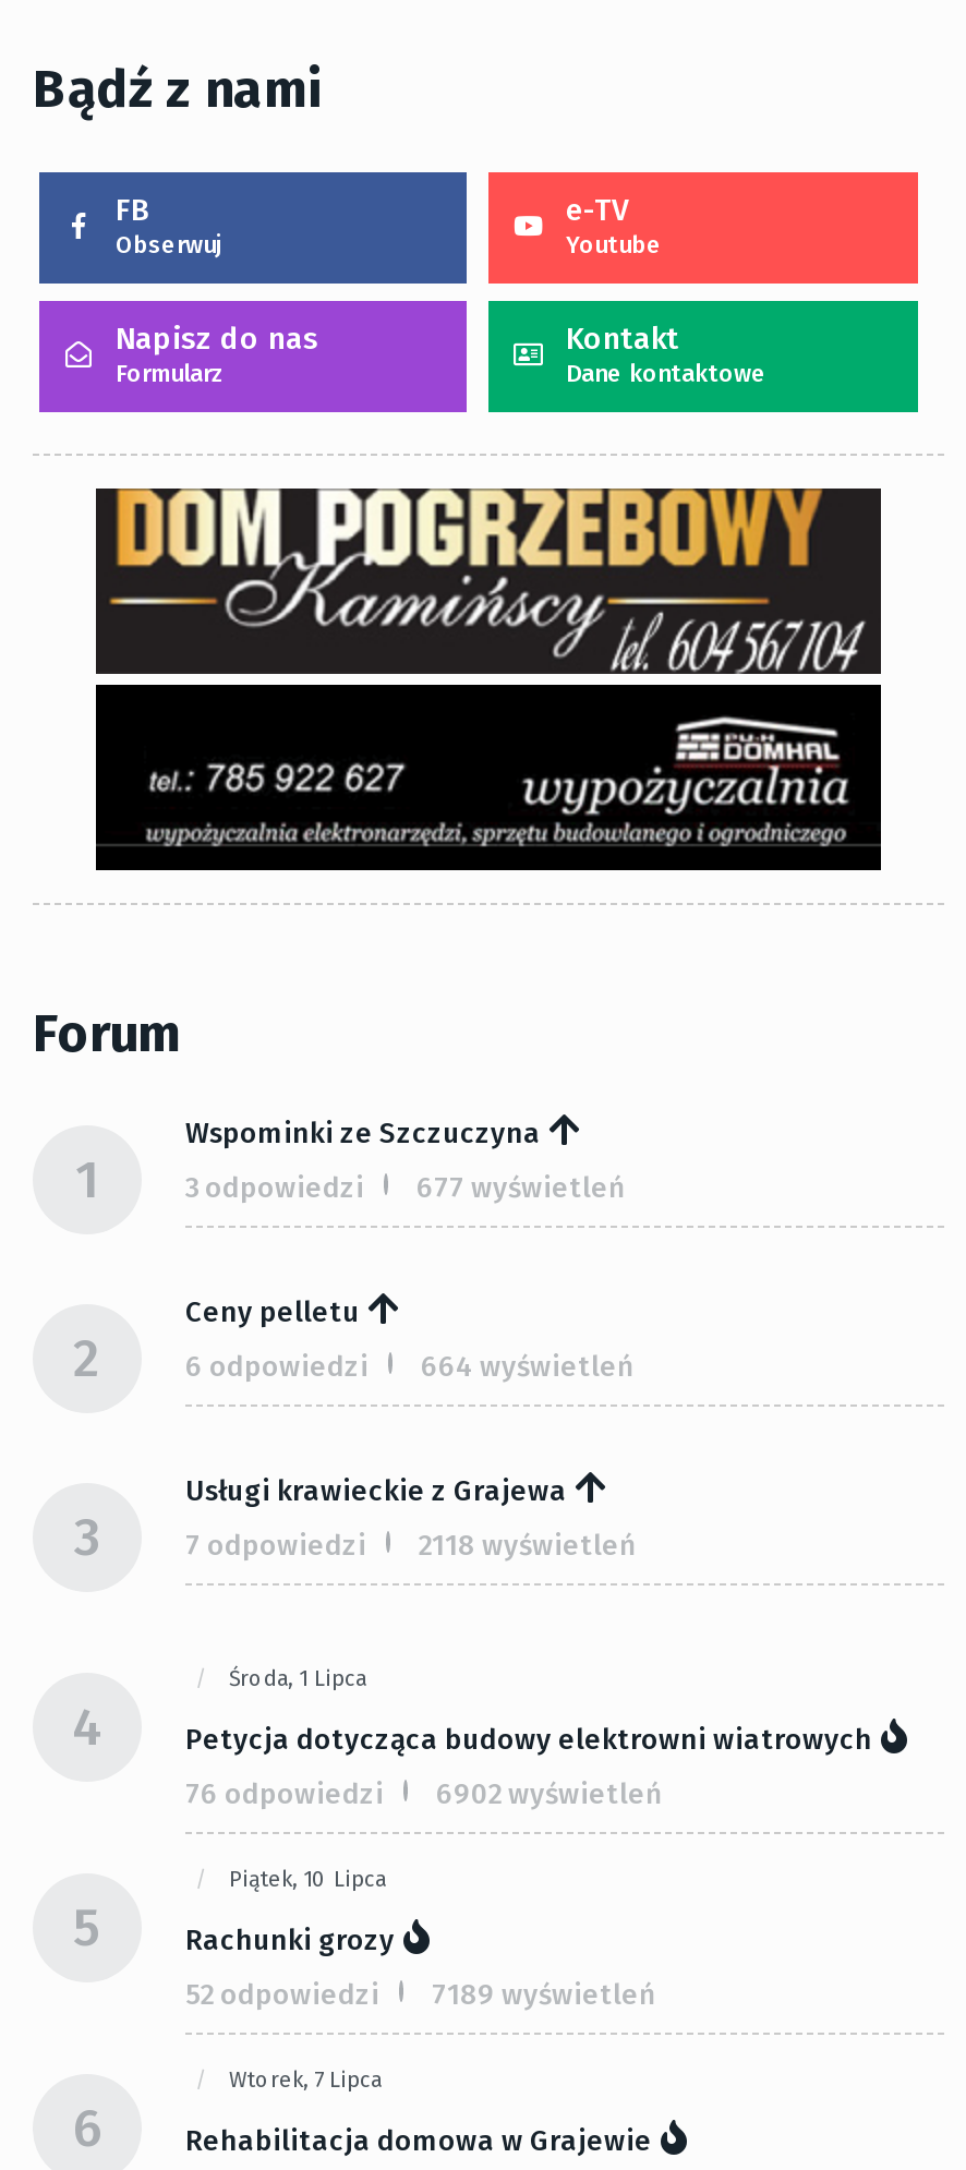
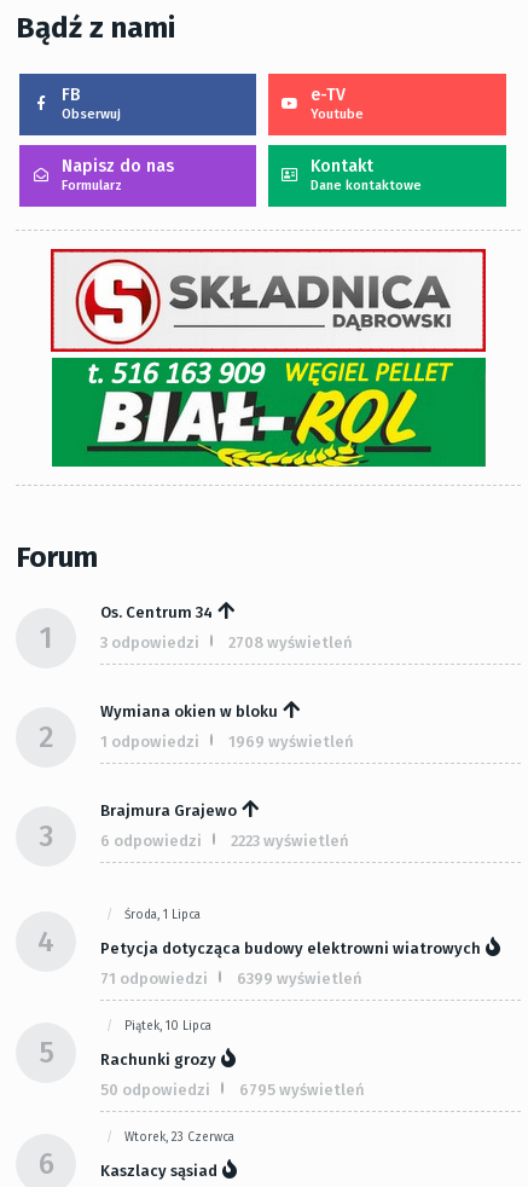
[94,486,883,872] [image] -> [50,248,487,468] [image]
[185,1116,541,1149] Wspominki ze Szczuczyna -> [100,603,213,621] Os. Centrum 34
[185,1171,626,1203] 3 odpowiedzi 677 wyświetleń -> [100,633,353,651] 3 odpowiedzi 2708 wyświetleń
[185,1295,360,1328] Ceny pelletu -> [100,702,278,720] Wymiana okien w bloku
[185,1350,635,1382] 6 odpowiedzi | 664 wyświetleń -> [100,732,354,750] 1 odpowiedzi | 1969 wyświetleń
[185,1474,567,1507] Usługi krawieckie z Grajewa -> [100,801,237,819] Brajmura Grajewo
[185,1528,637,1561] 7 odpowiedzi | 2118 wyświetleń -> [100,831,349,850] 6 odpowiedzi | 2223 wyświetleń
[185,1777,384,1810] 76 odpowiedzi -> [100,969,208,987] 71 odpowiedzi
[436,1777,663,1810] 6902 wyświetleń -> [237,969,362,987] 6399 wyświetleń
[185,1978,379,2010] 52 odpowiedzi -> [100,1080,210,1099] 50 odpowiedzi
[432,1978,656,2010] 7189 wyświetleń -> [239,1080,365,1099] 6795 wyświetleń
[229,2067,382,2093] Wtorek, 7 Lipca -> [124,1130,234,1144] Wtorek, 23 Czerwca
[185,2124,652,2156] Rehabilitacja domowa w Grajewie -> [100,1161,217,1180] Kaszlacy sąsiad

